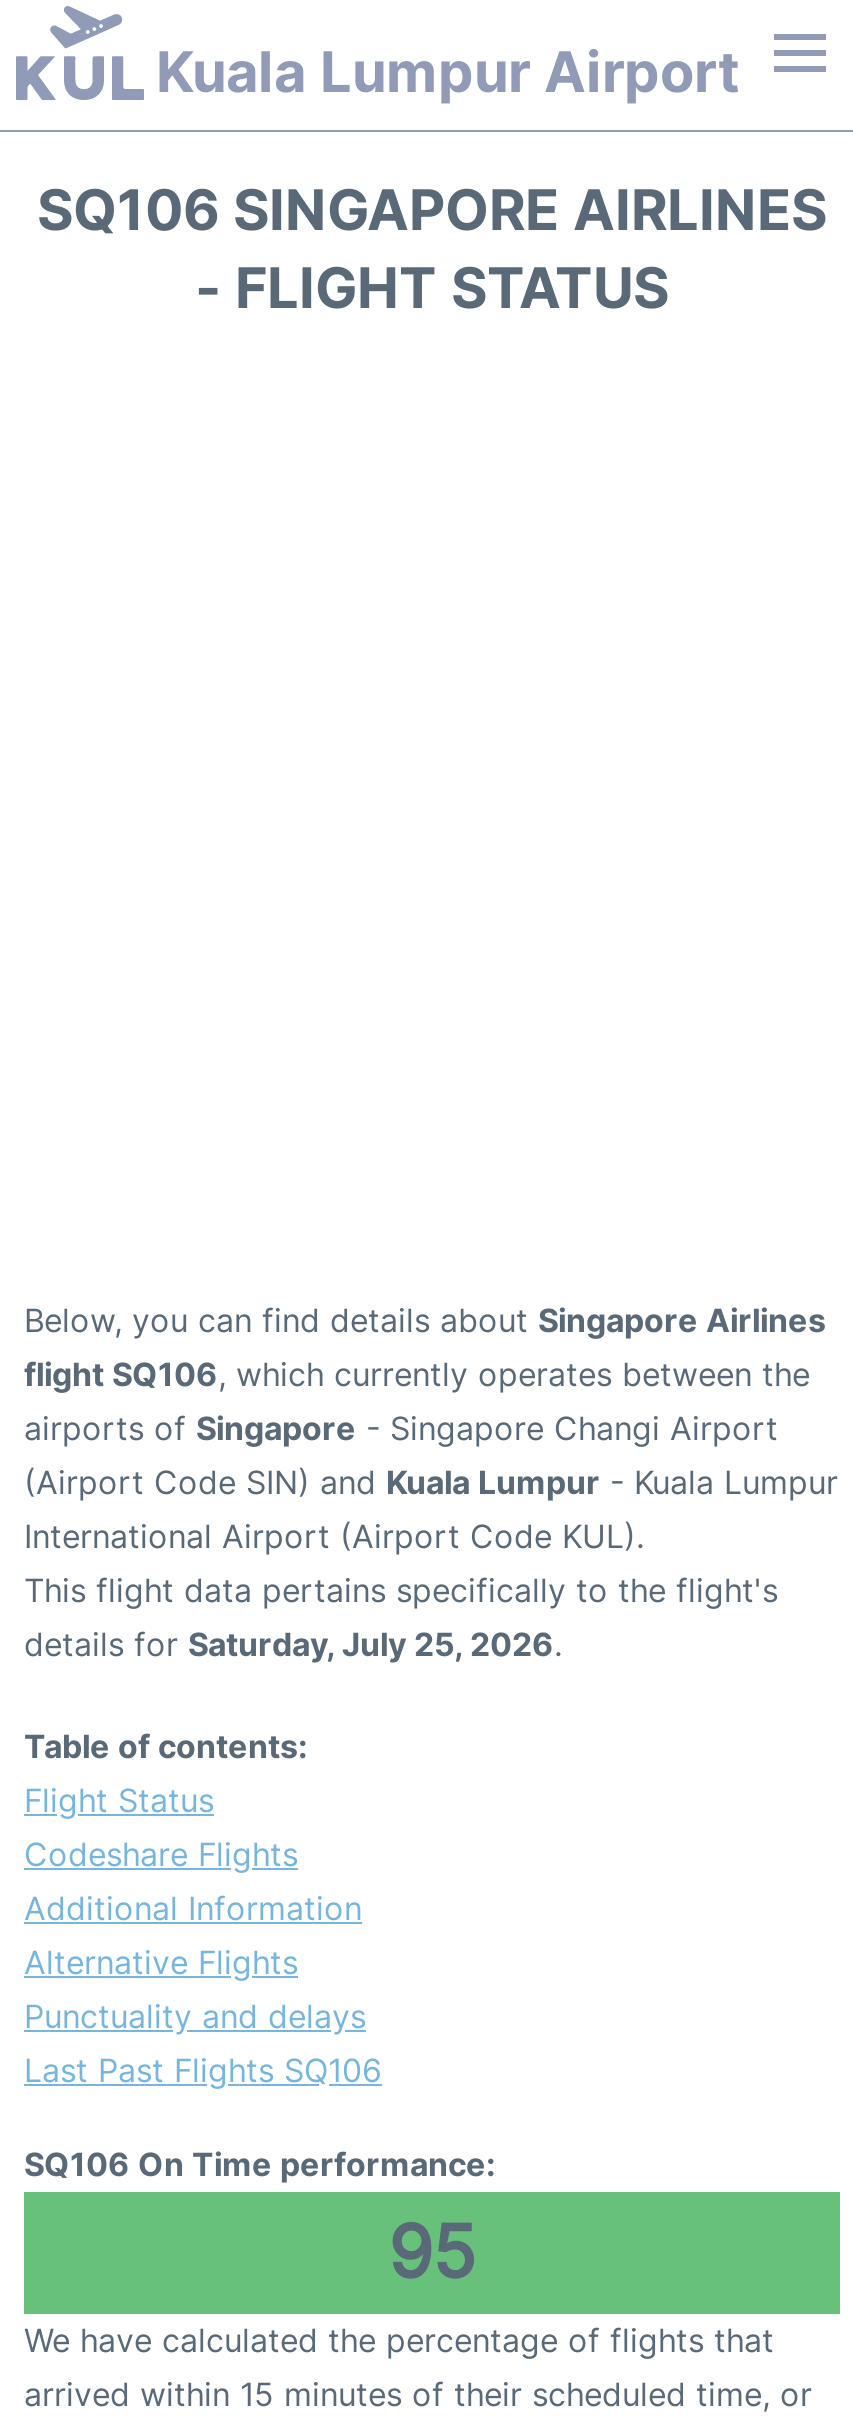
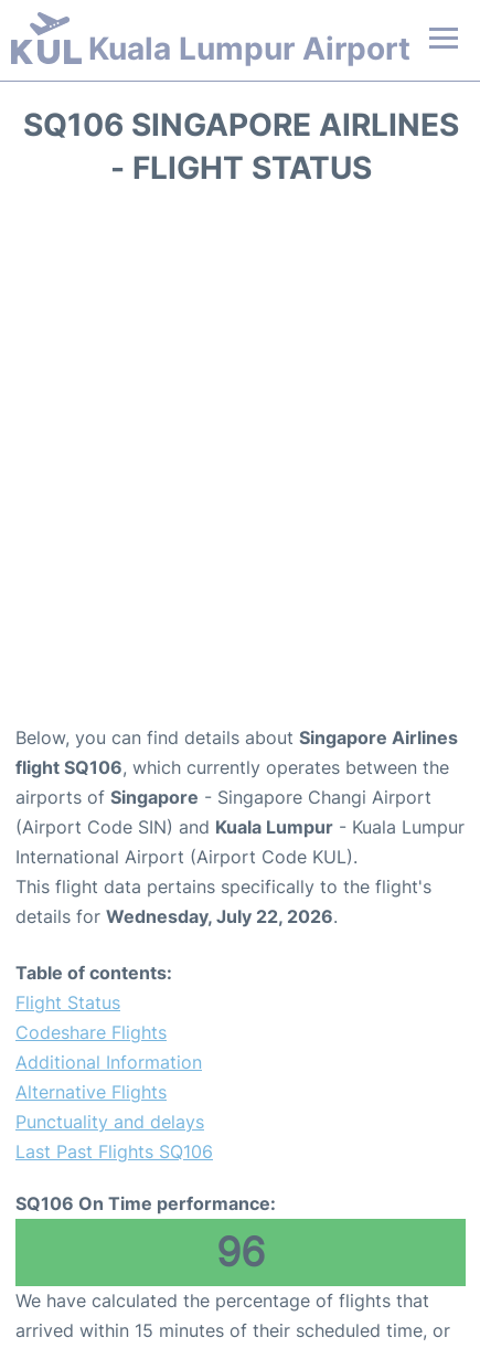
[24,1624,562,1664] details for Saturday, July 25, 2026. -> [15,905,338,927] details for Wednesday, July 22, 2026.
[388,2208,476,2296] 95 -> [216,1228,265,1276] 96

